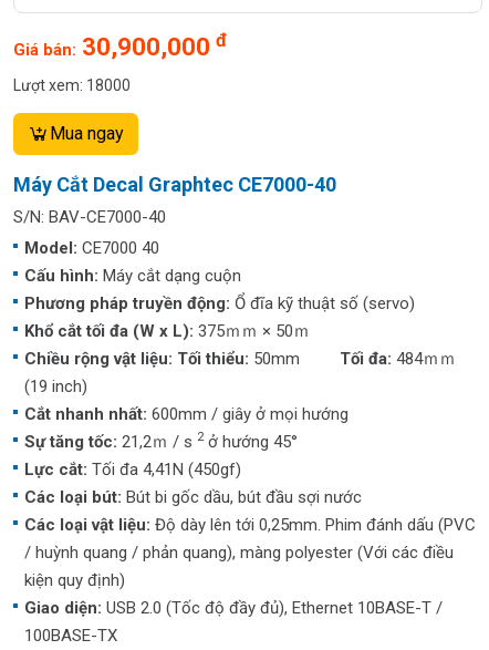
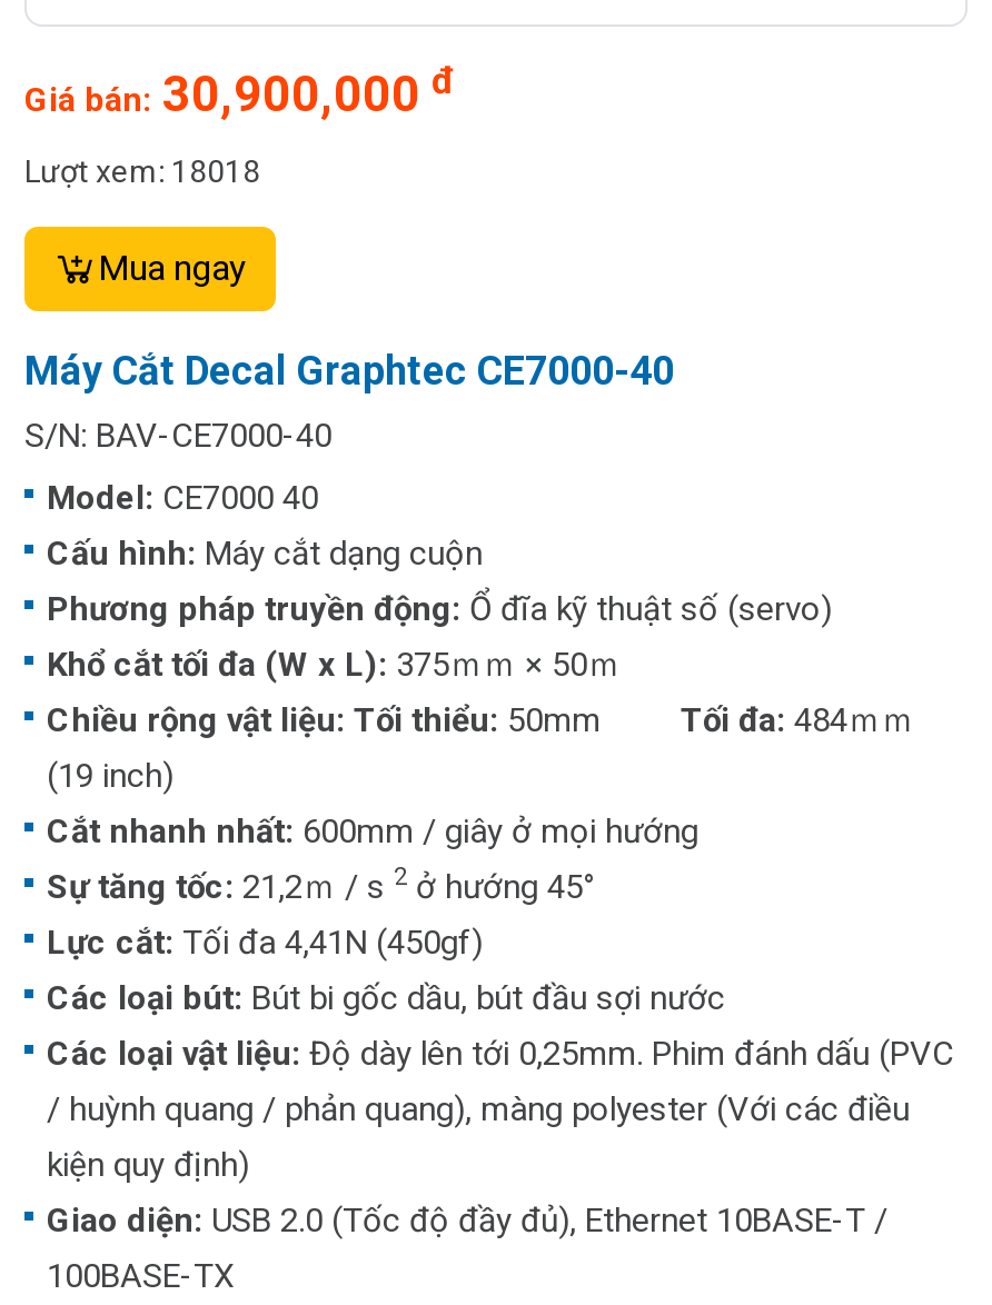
[13,76,131,94] Lượt xem: 18000 -> [24,153,260,189] Lượt xem: 18018

